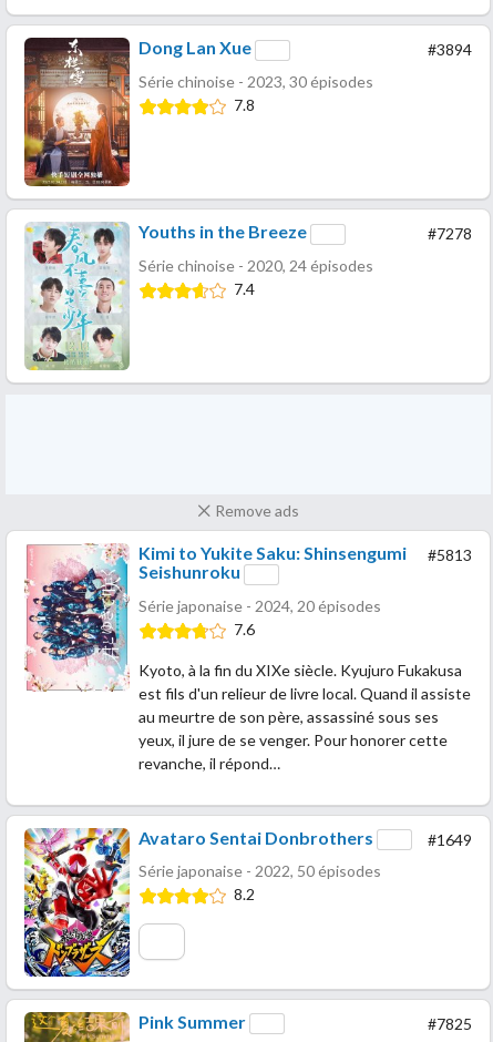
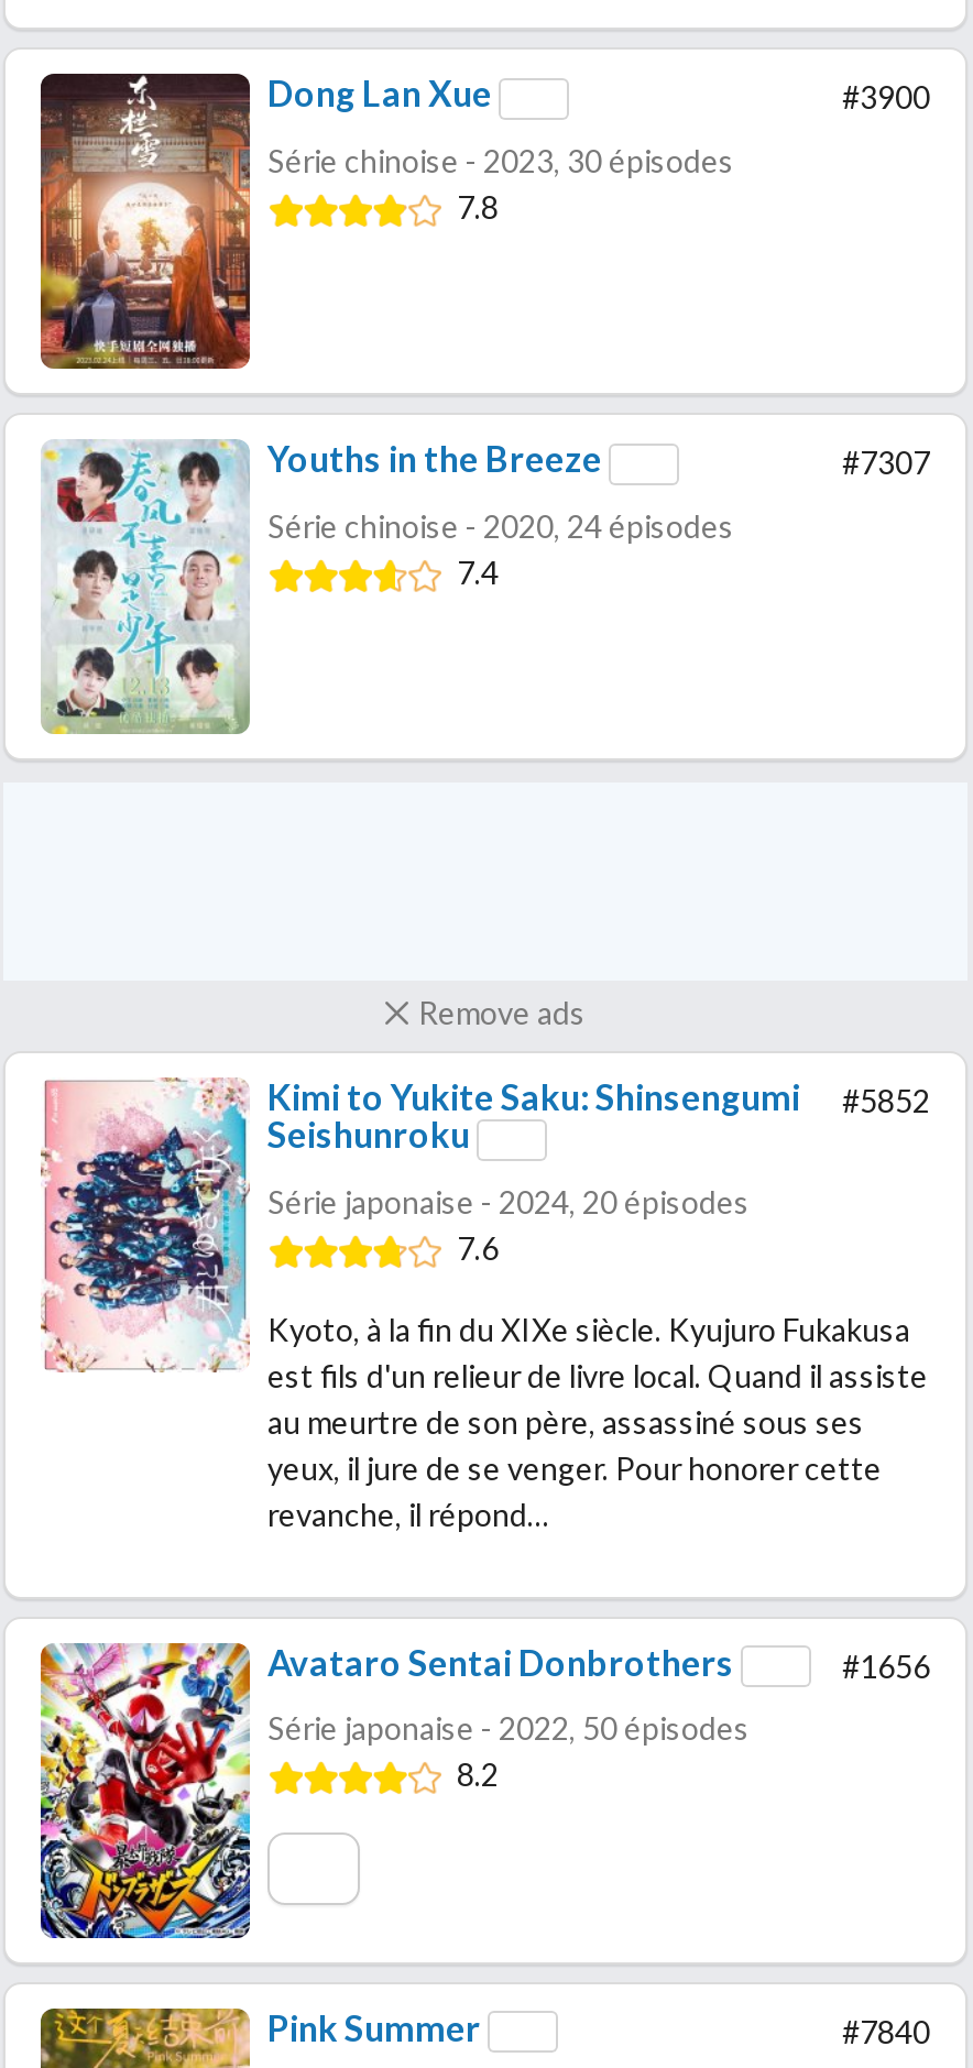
[428,40,472,59] #3894 -> [842,79,930,116] #3900
[428,224,472,243] #7278 -> [842,444,930,482] #7307
[138,542,472,565] Kimi to Yukite Saku: Shinsengumi #5813 -> [267,1076,930,1120] Kimi to Yukite Saku: Shinsengumi #5852
[428,830,472,849] #1649 -> [842,1648,930,1685] #1656
[428,1014,472,1033] #7825 -> [842,2013,930,2051] #7840

